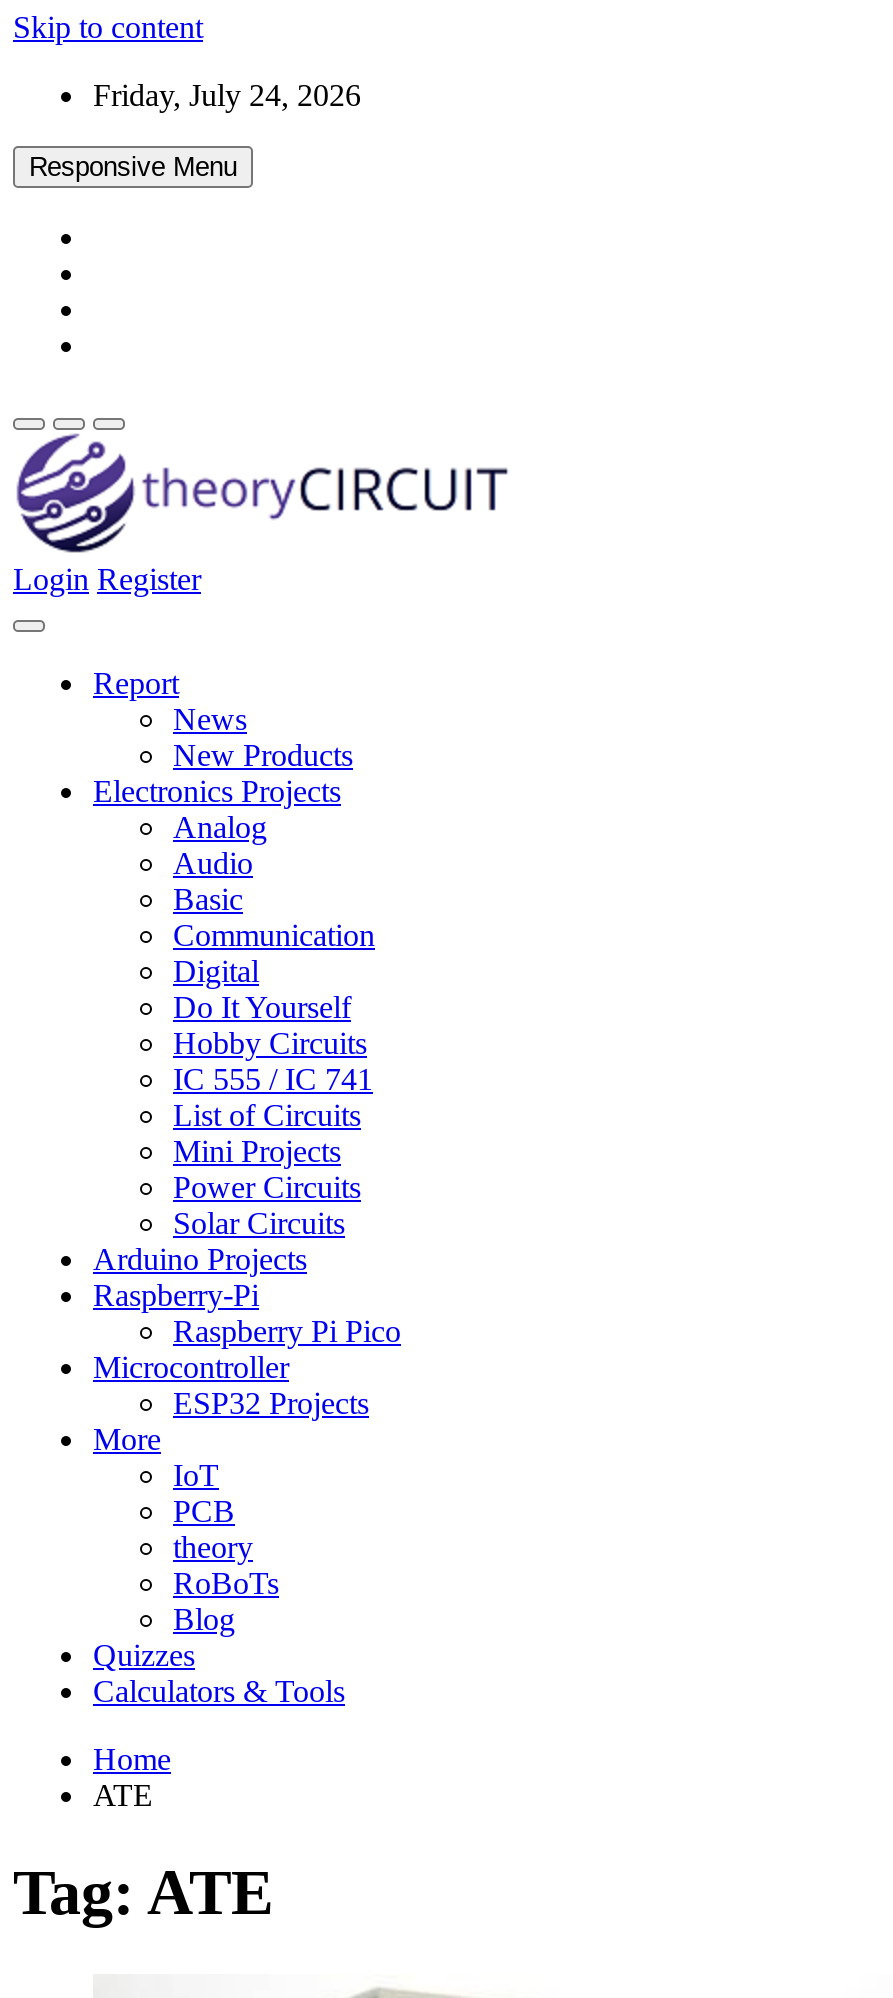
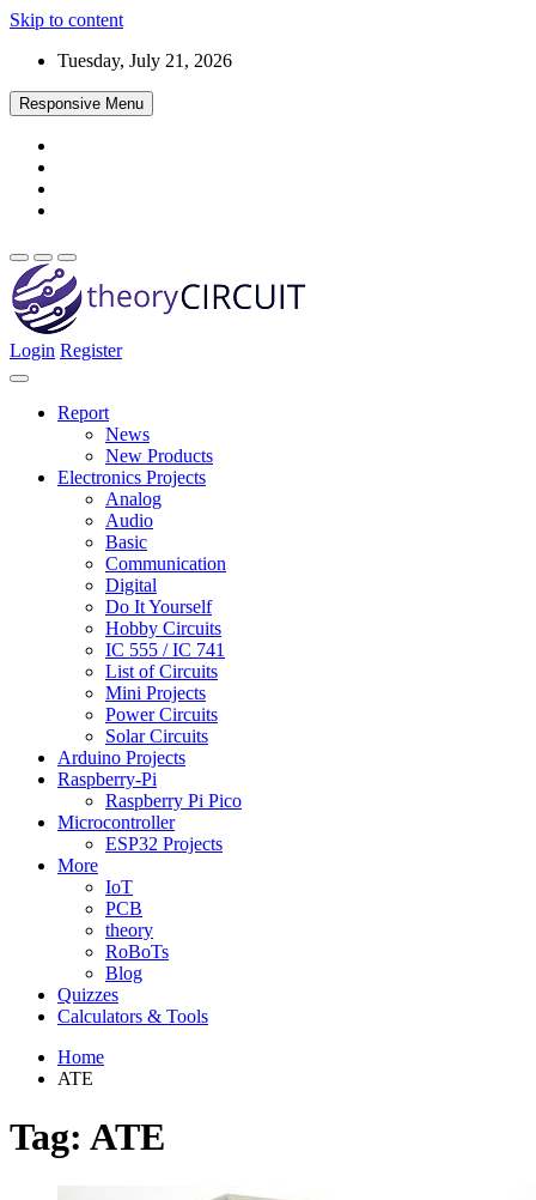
[93,78,361,112] Friday, July 24, 2026 -> [57,50,232,71] Tuesday, July 21, 2026

